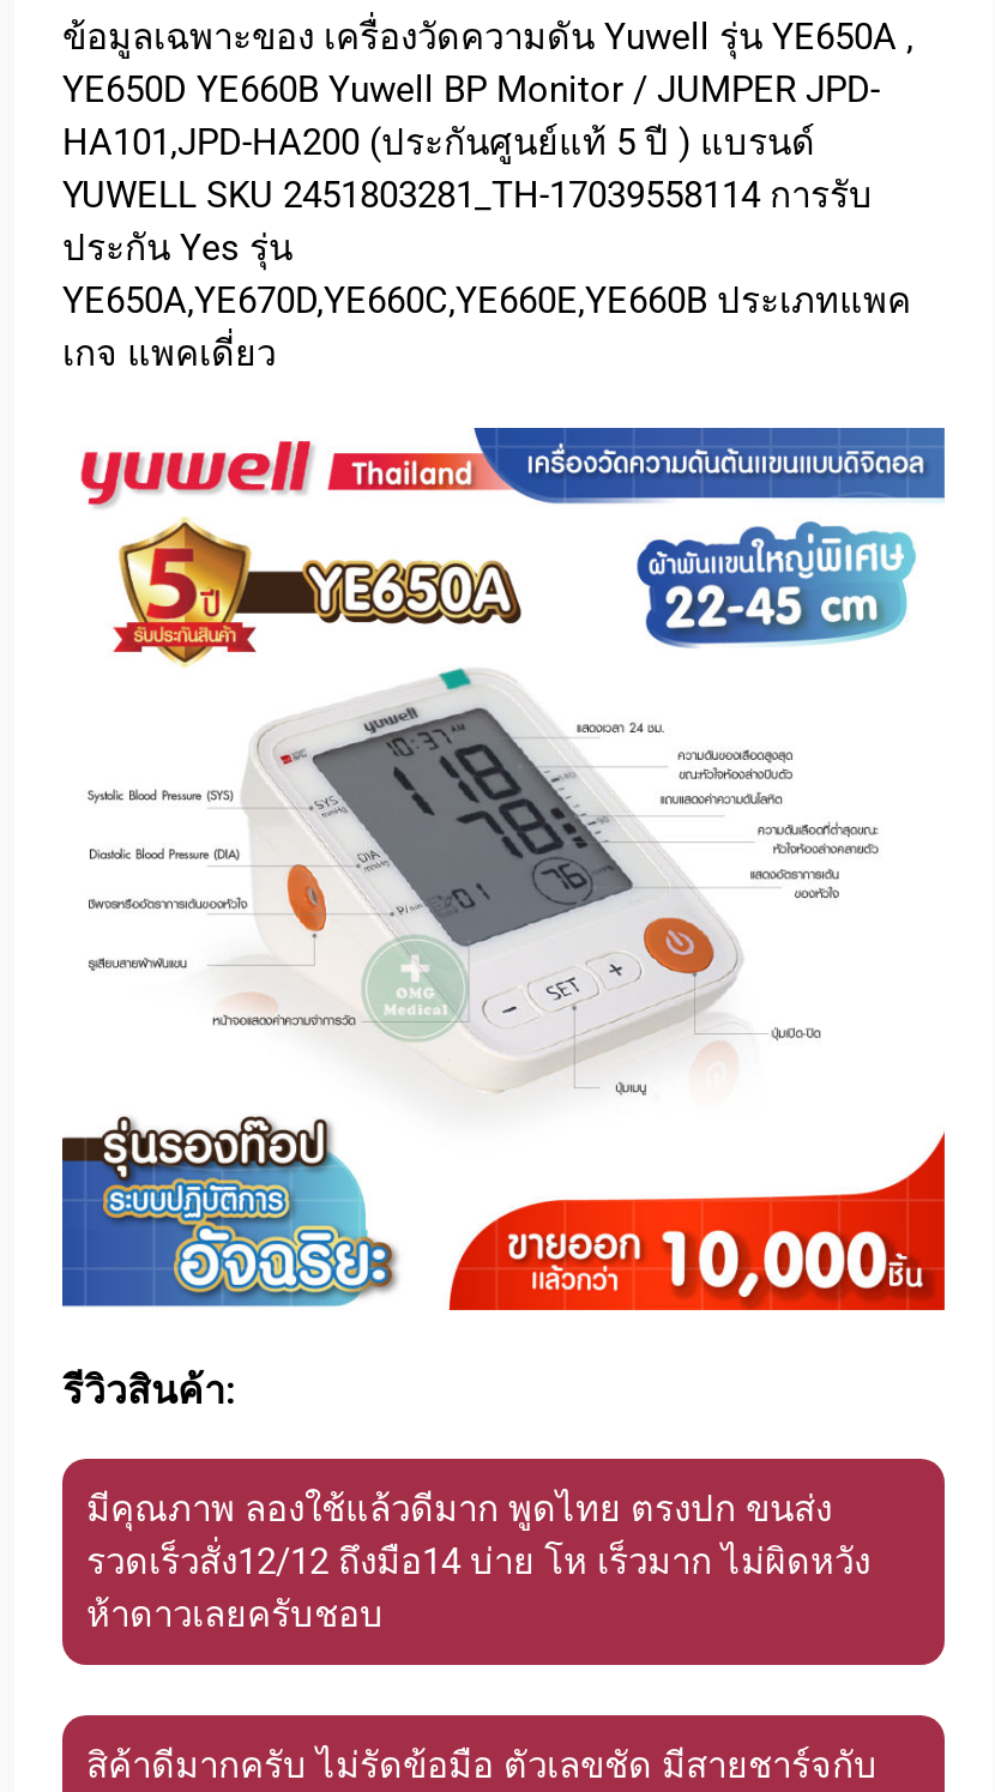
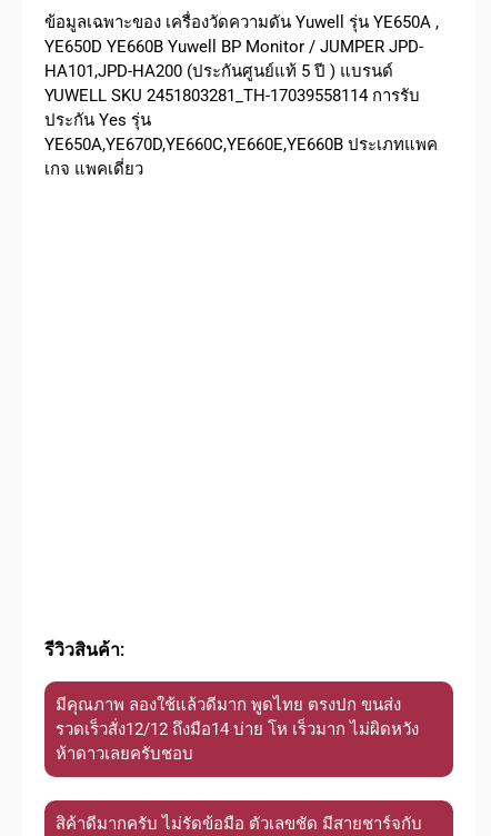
[79,426,947,1097] [image] -> none
[60,1114,398,1308] [image] -> none
[446,1133,947,1313] [image] -> none

